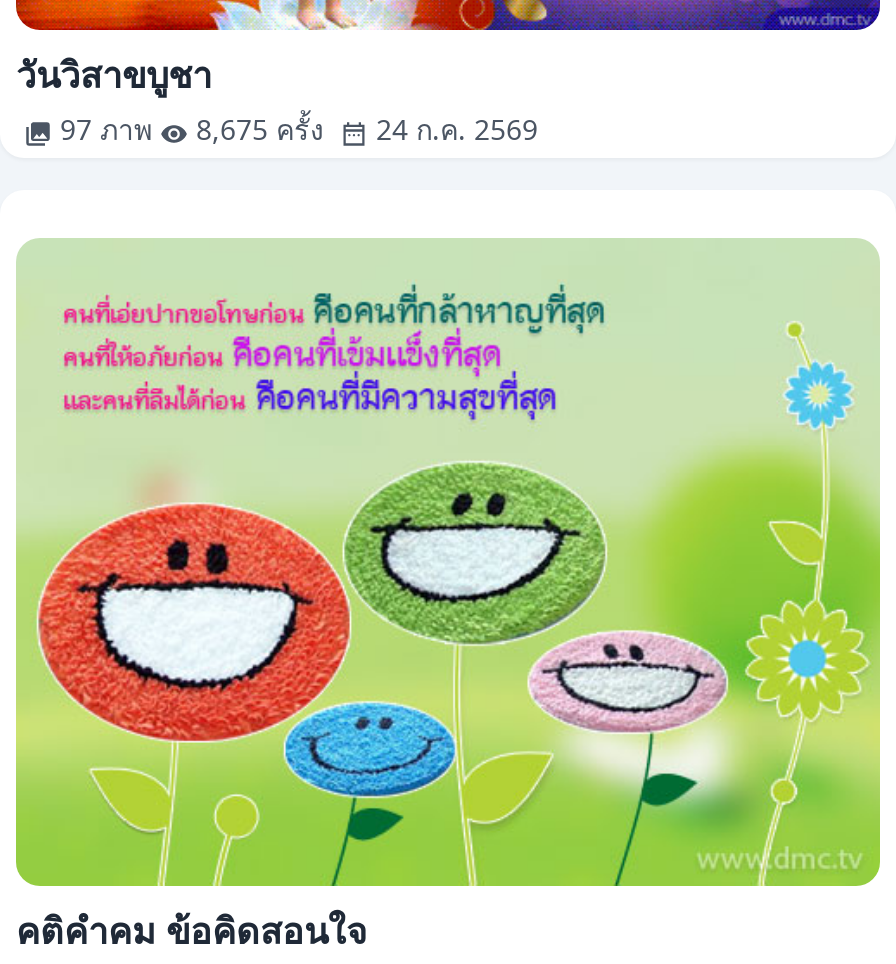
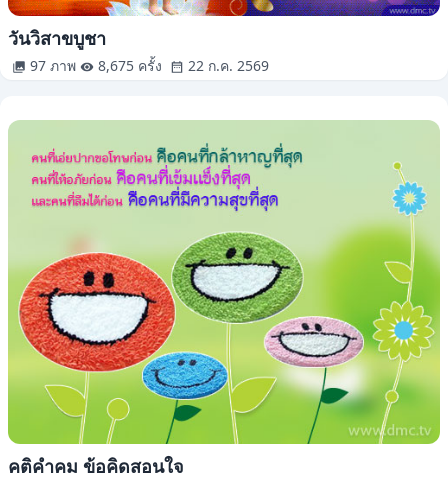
[376,111,538,149] 24 ก.ค. 2569 -> [188,56,269,75] 22 ก.ค. 2569

